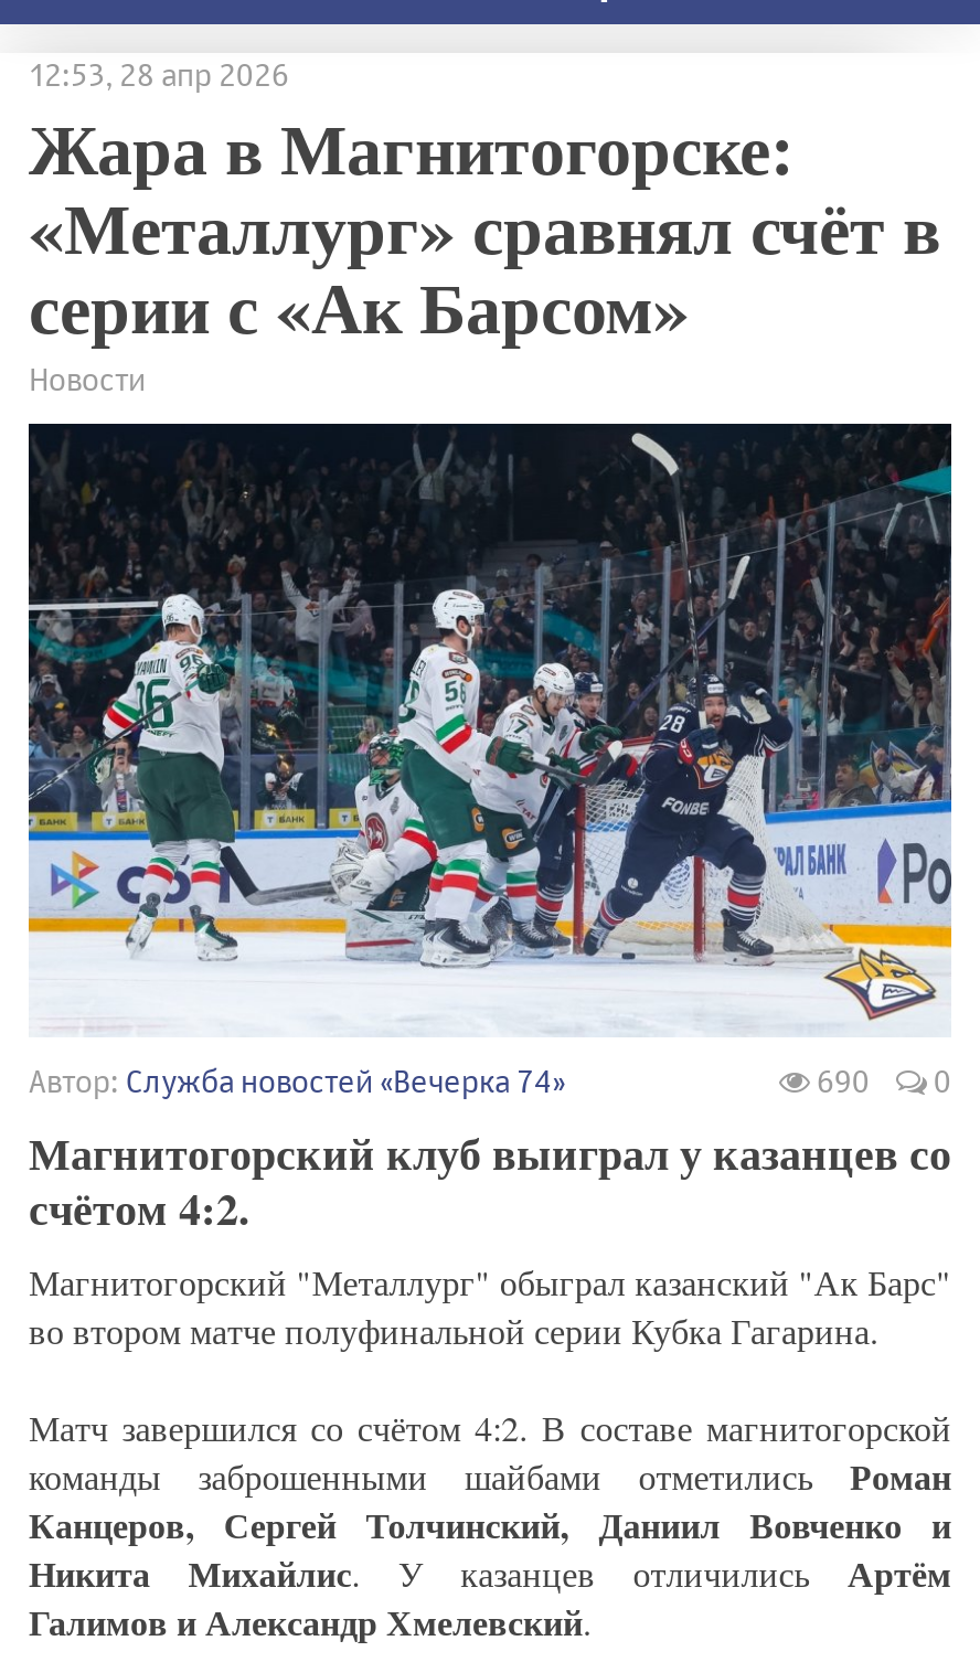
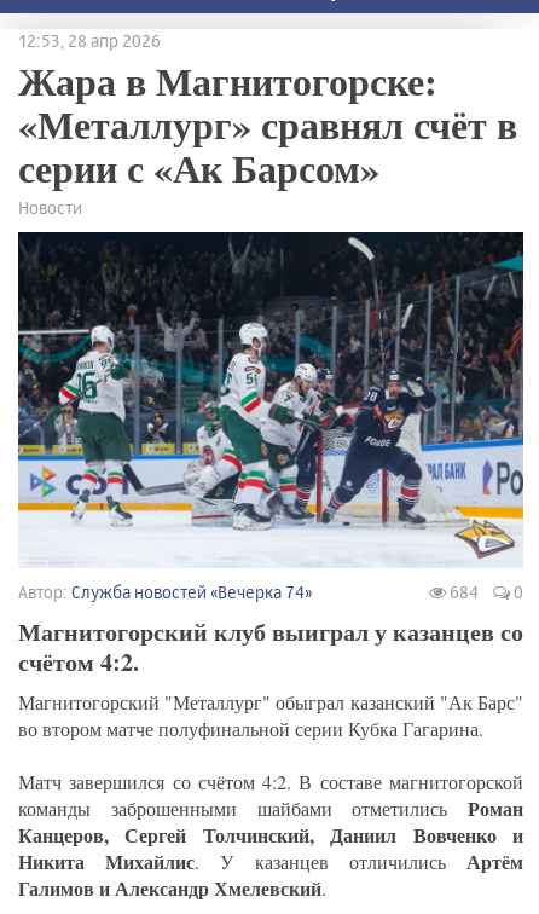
[810,1062,951,1100] 690 0 -> [446,582,523,602] 684 0

